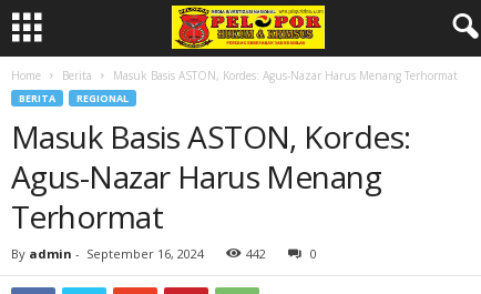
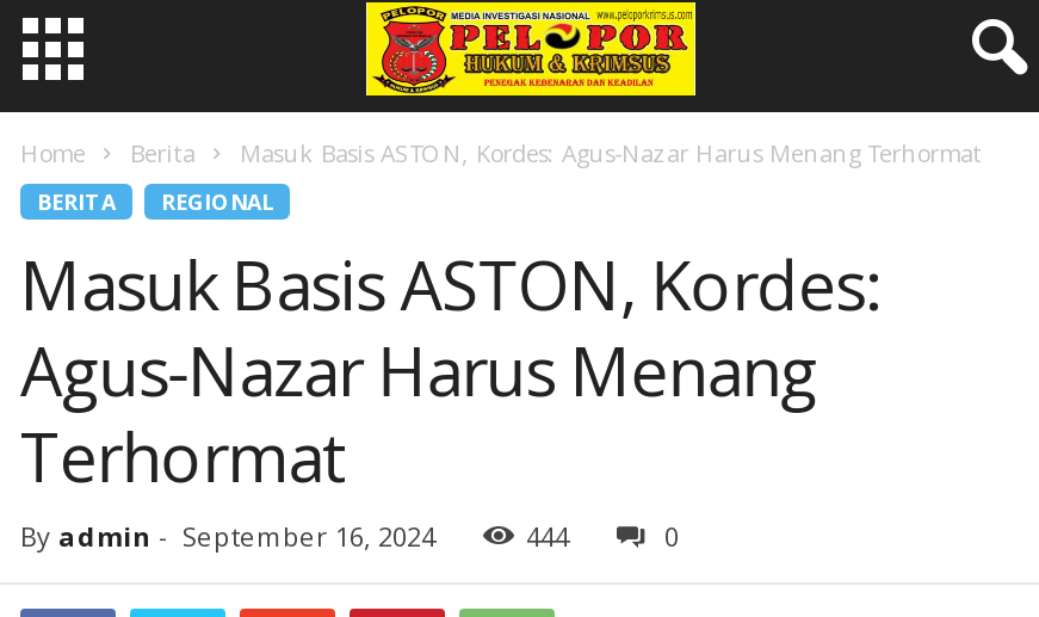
[246,245,266,262] 442 -> [526,518,569,554] 444

